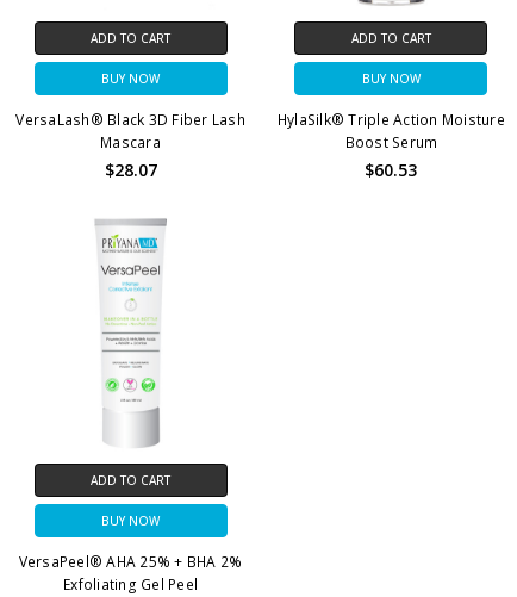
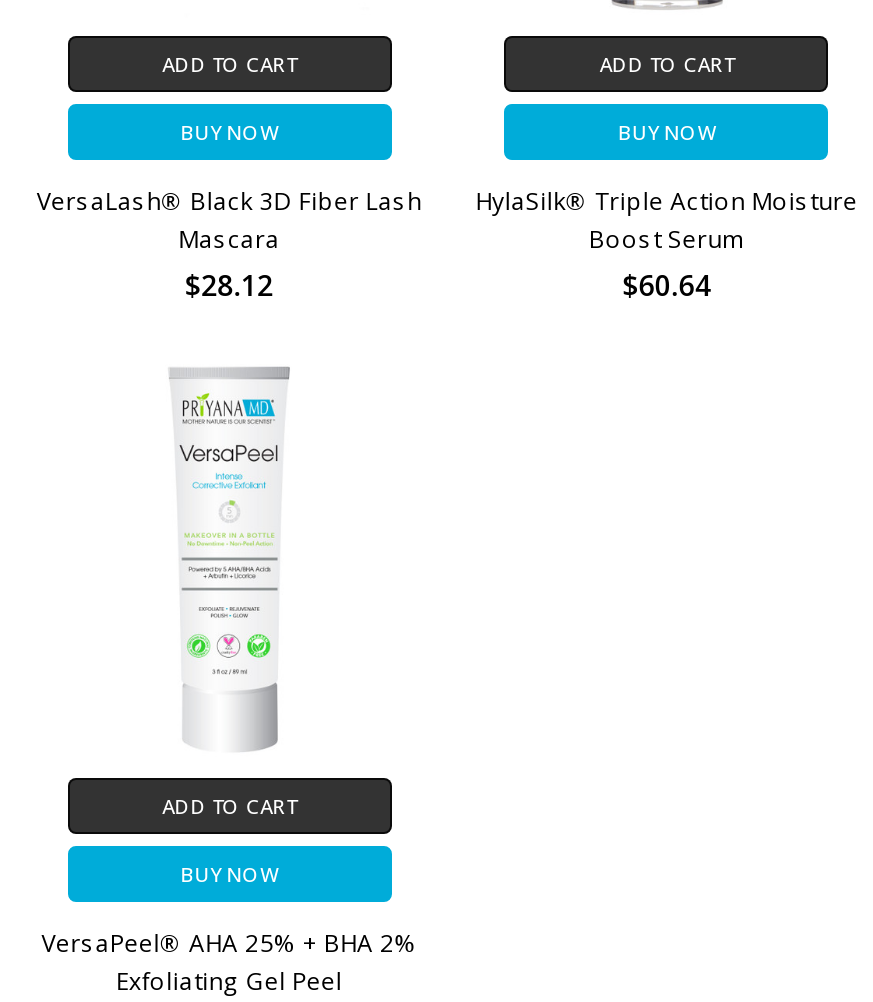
[104,158,157,181] $28.07 -> [185,266,273,304] $28.12
[365,158,417,181] $60.53 -> [623,266,711,304] $60.64

